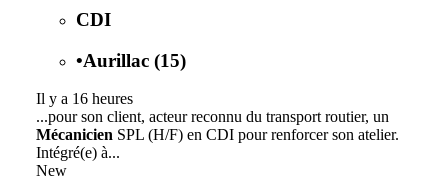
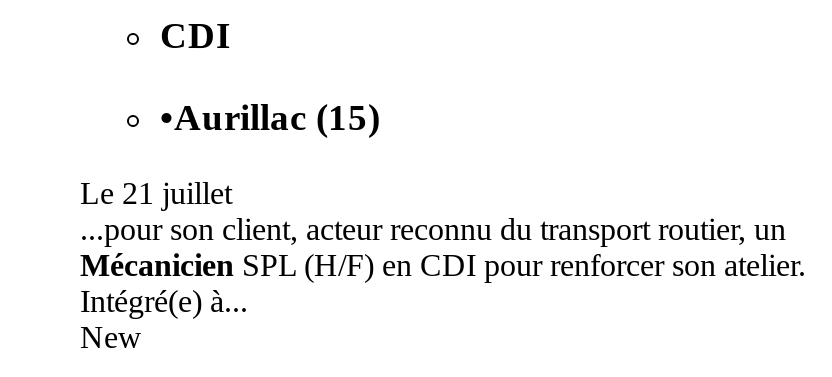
[36,90,133,107] Il y a 16 heures -> [80,177,232,211] Le 21 juillet

